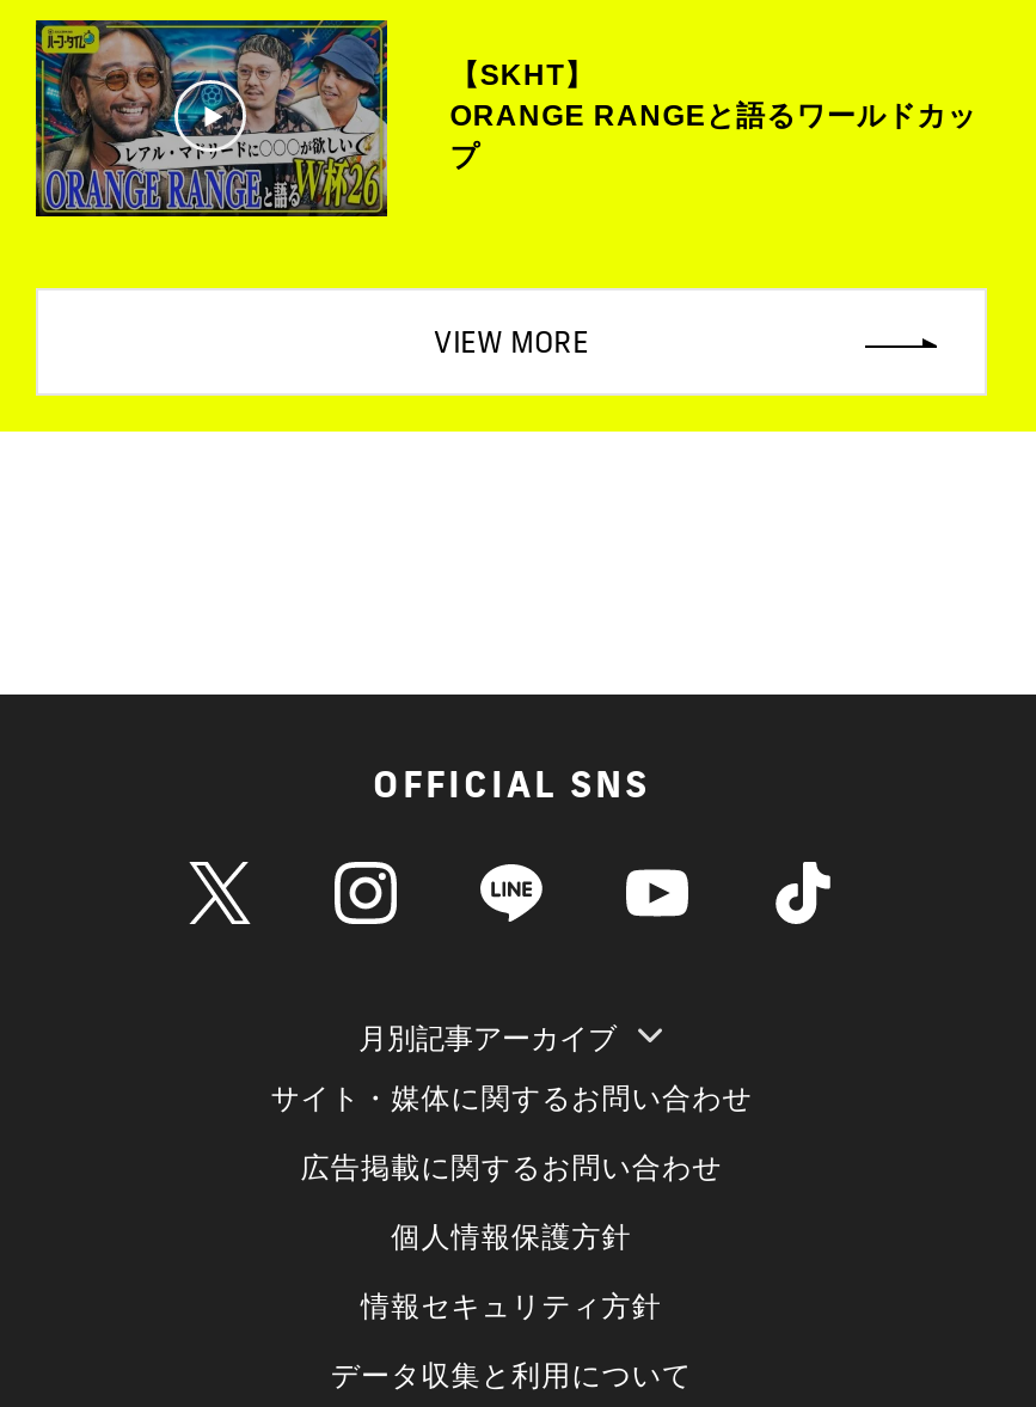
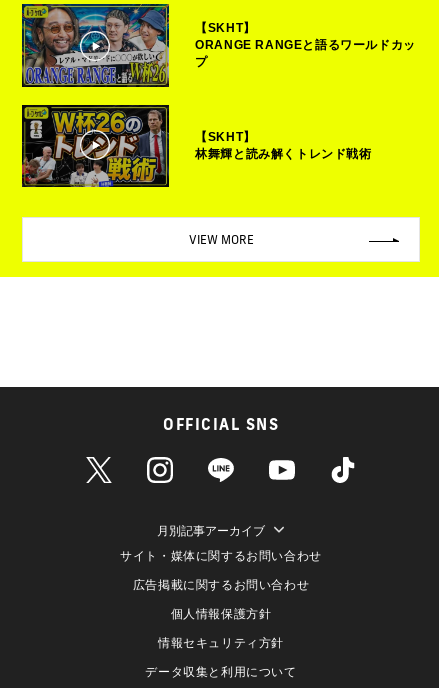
none -> [21,104,372,188] [image] | 【SKHT】 | 林舞輝と読み解くトレンド戦術

